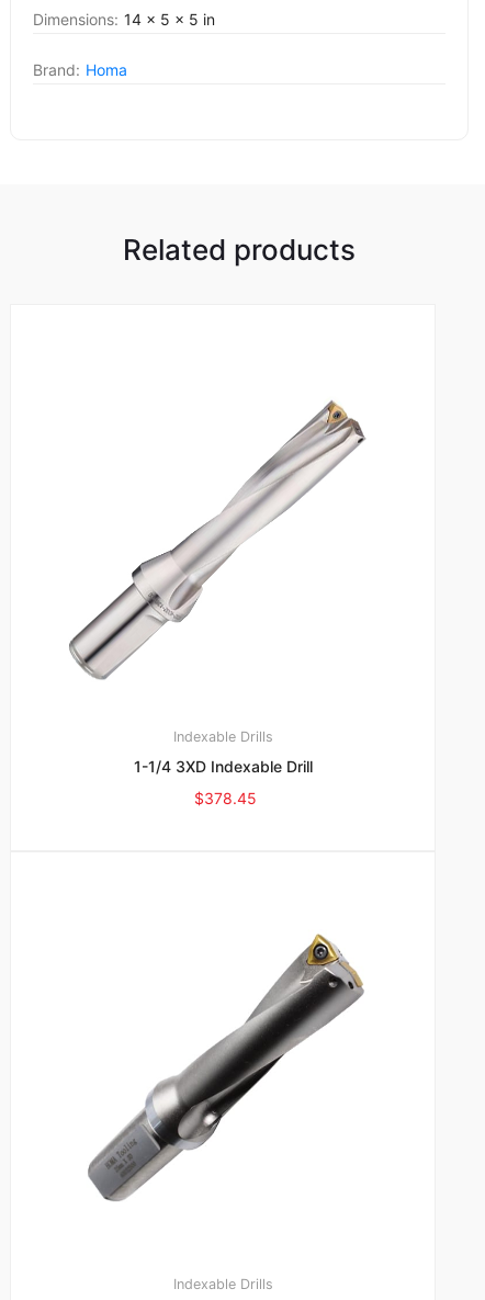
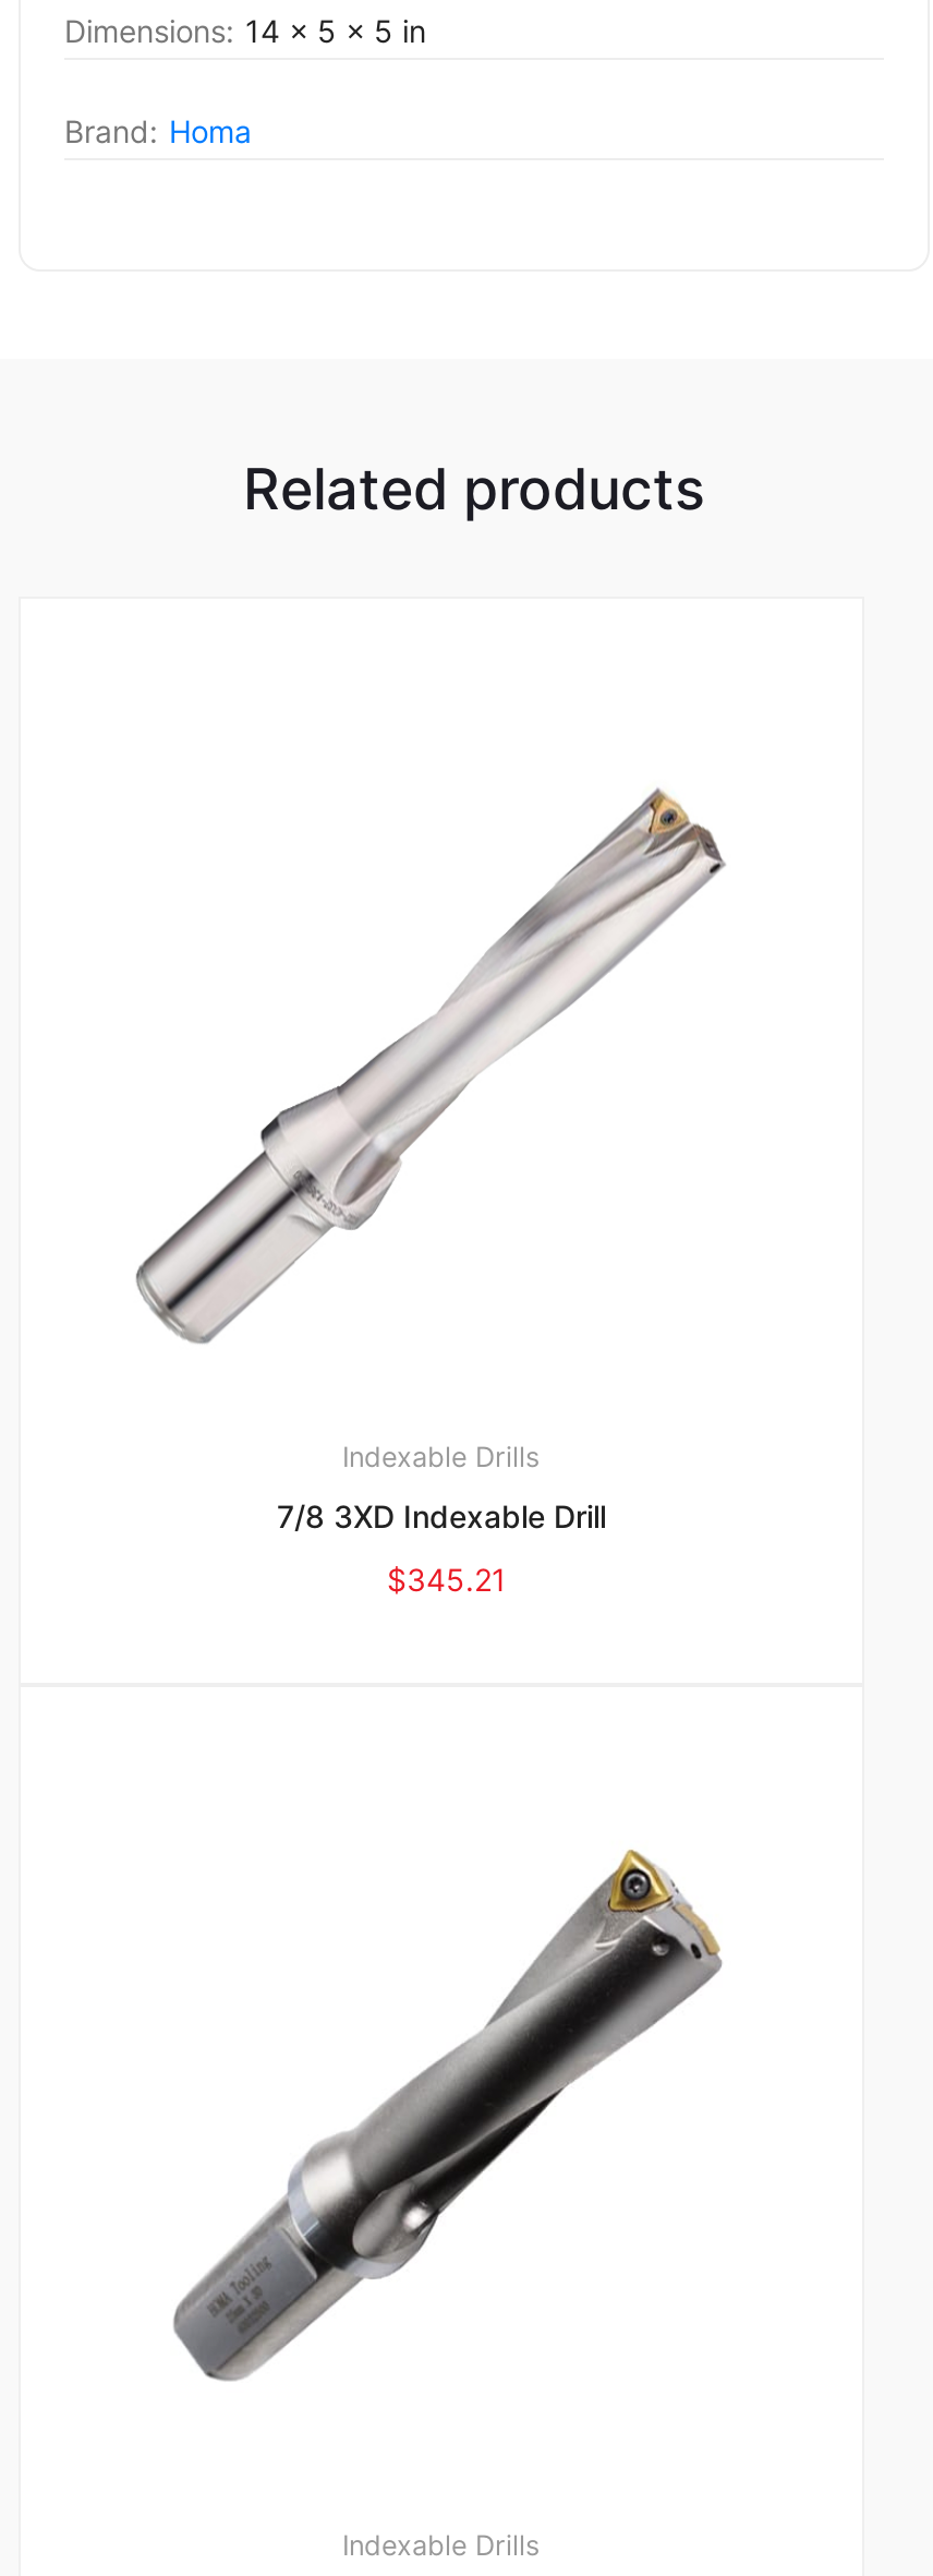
[133,757,312,776] 1-1/4 3XD Indexable Drill -> [277,1498,606,1535] 7/8 3XD Indexable Drill
[194,789,257,808] $378.45 -> [387,1561,507,1598] $345.21

